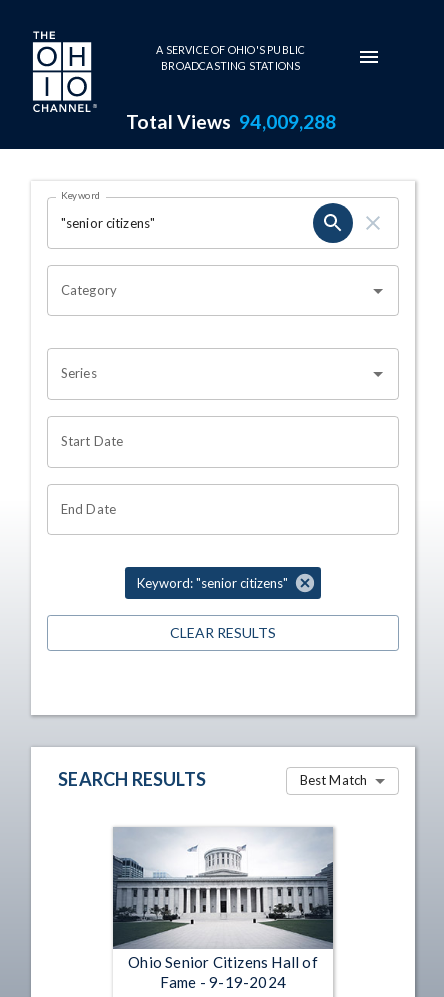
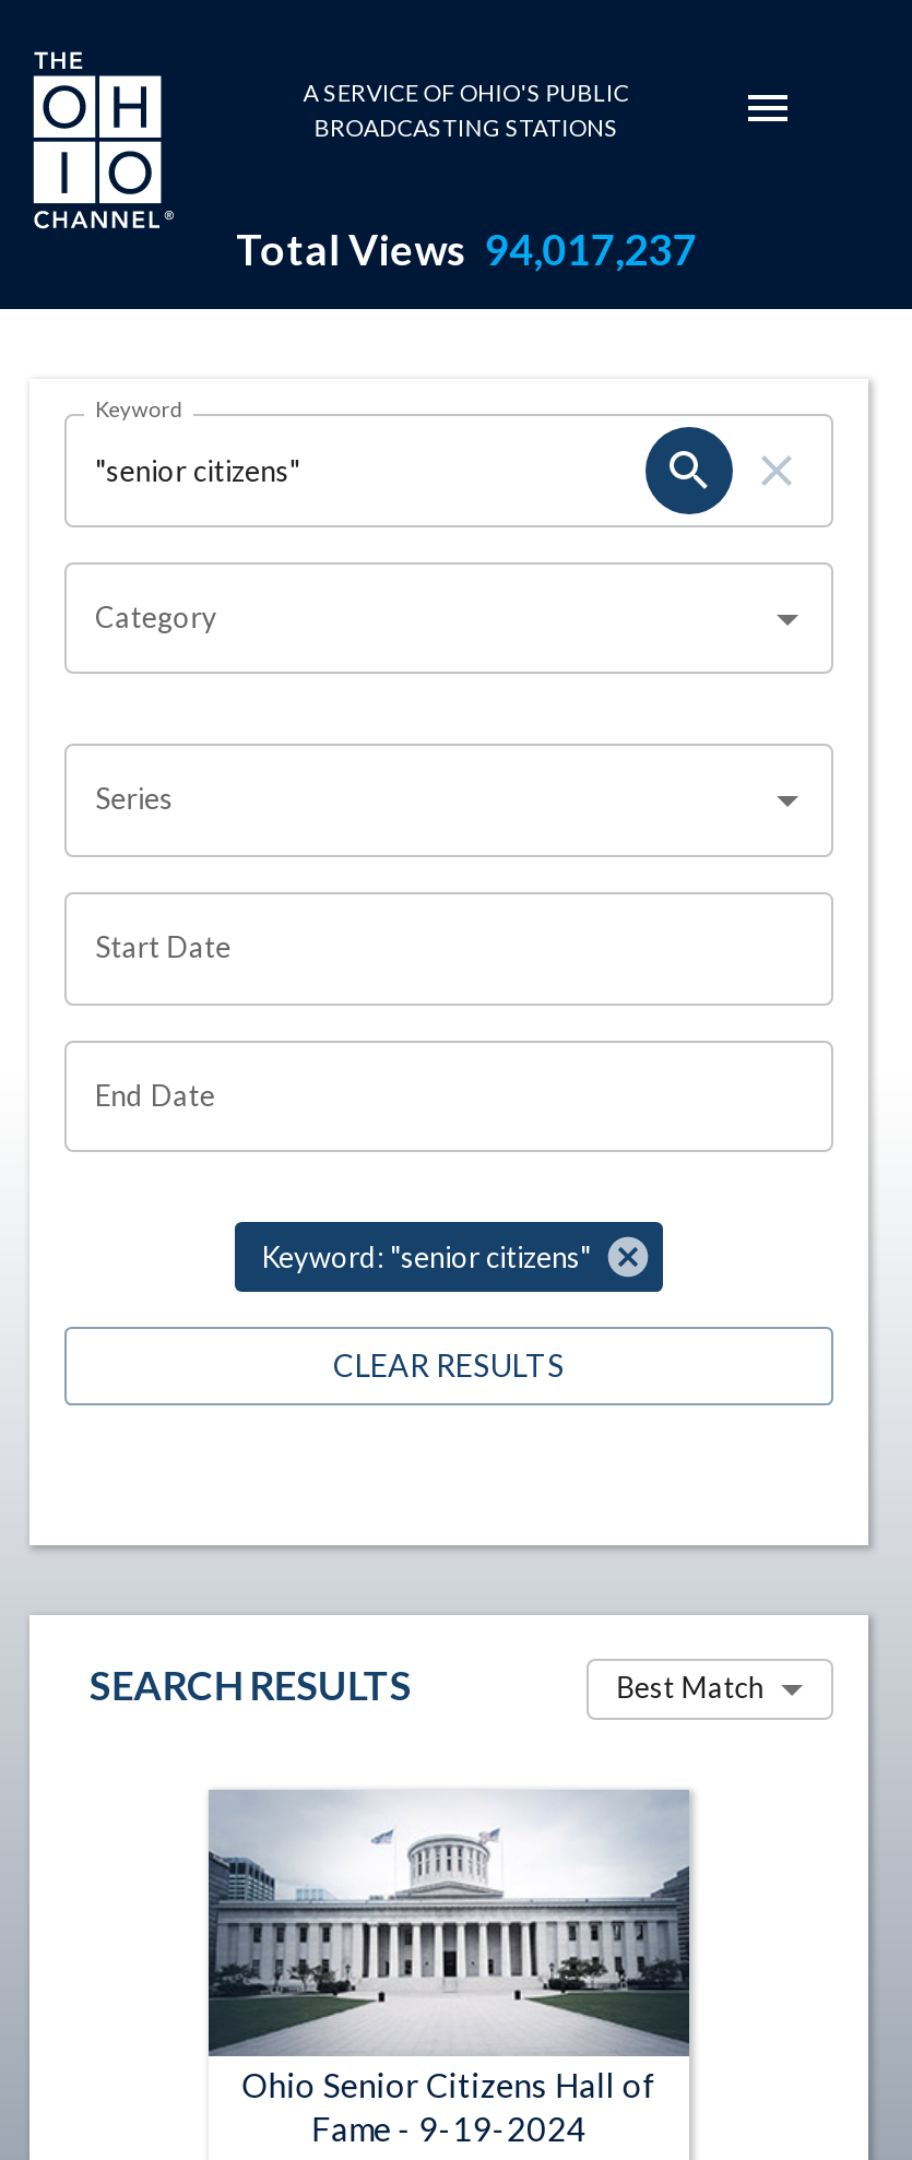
[125,110,336,133] Total Views 94,009,288 -> [236,224,696,274] Total Views 94,017,237

